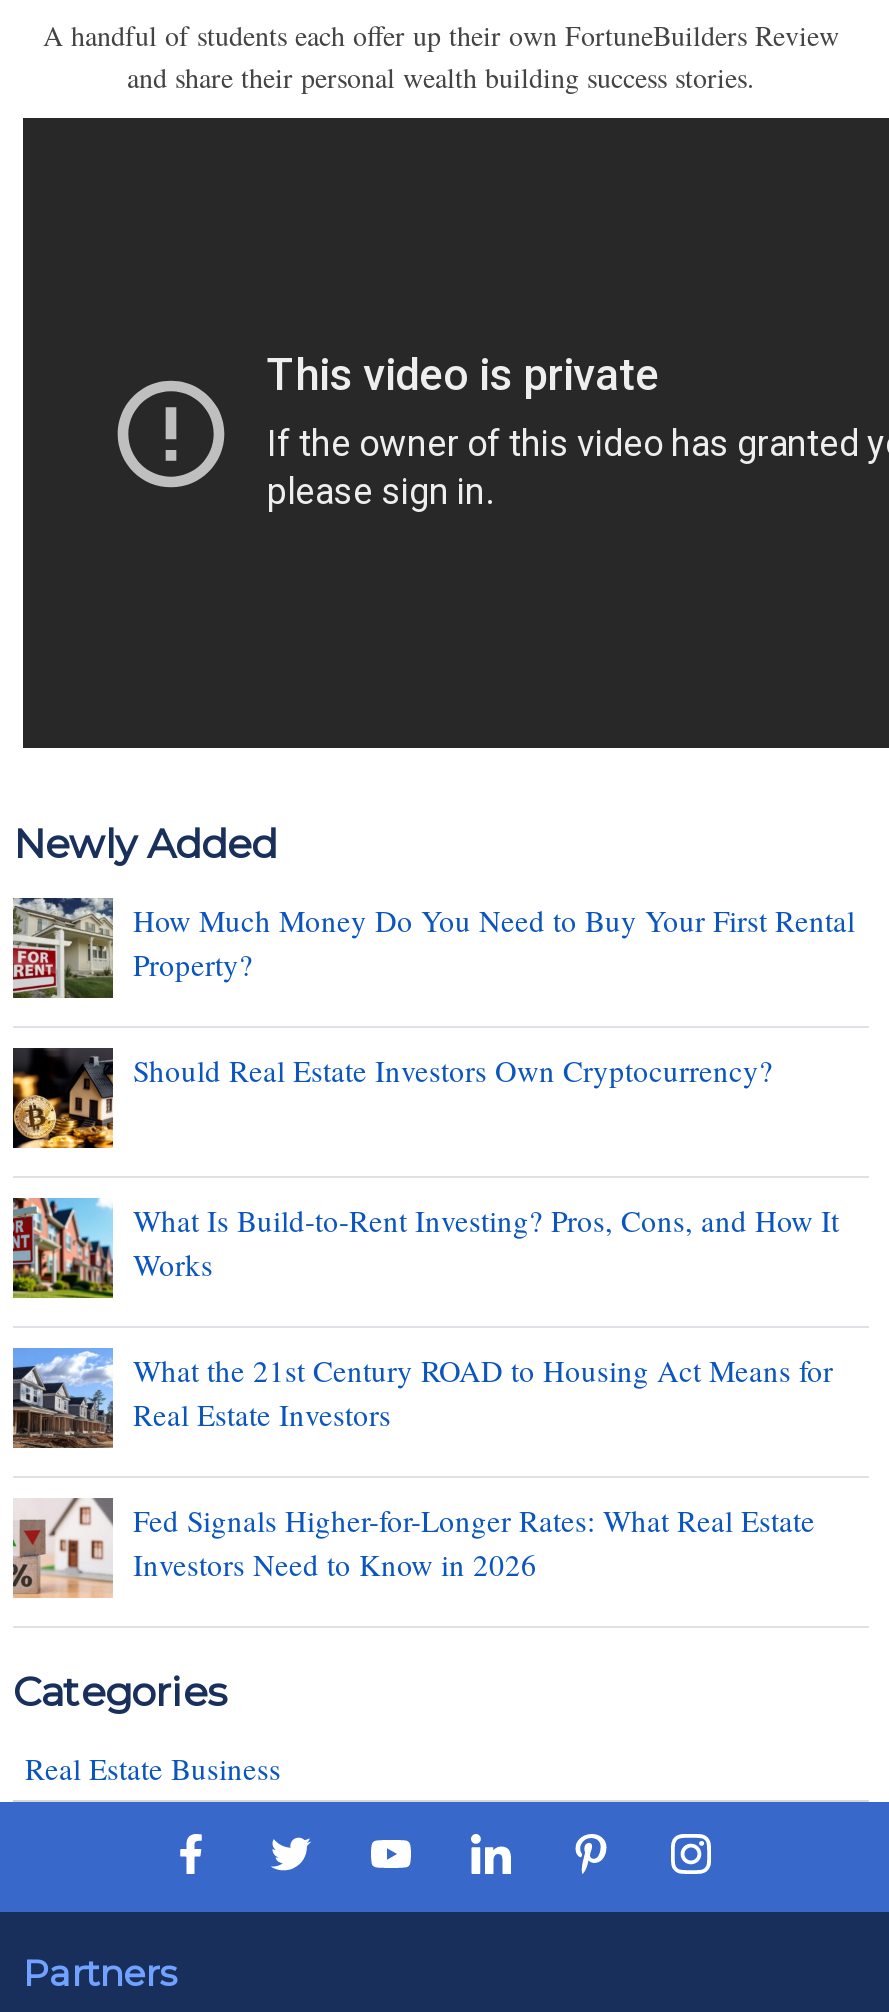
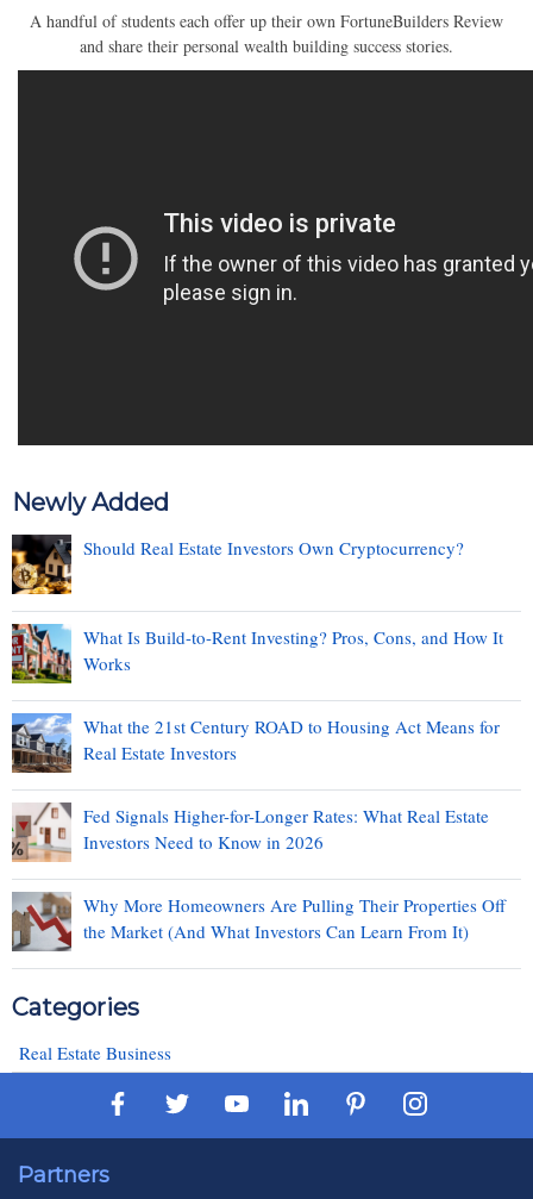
[11,896,855,1000] [image] | How Much Money Do You Need to Buy Your First Rental | Property? -> none
moved [9,1046,839,1584] -> [10,533,503,854]: [image] | Should Real Estate Investors Own Cryptocurrency? | What Is Build-to-Rent Investing? Pros, Cons, and How It | Works | What the 21st Century ROAD to Housing Act Means for | Real Estate Investors | Fed Signals Higher-for-Longer Rates: What Real Estate | Investors Need to Know in 2026
none -> [11,892,506,953] [image] | Why More Homeowners Are Pulling Their Properties Off | the Market (And What Investors Can Learn From It)

